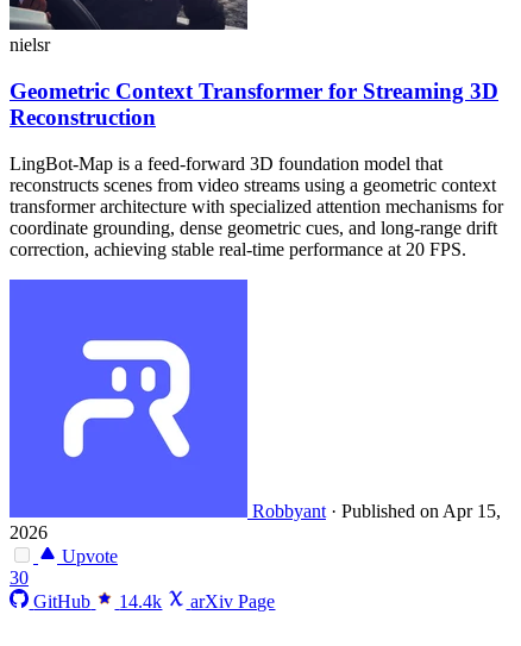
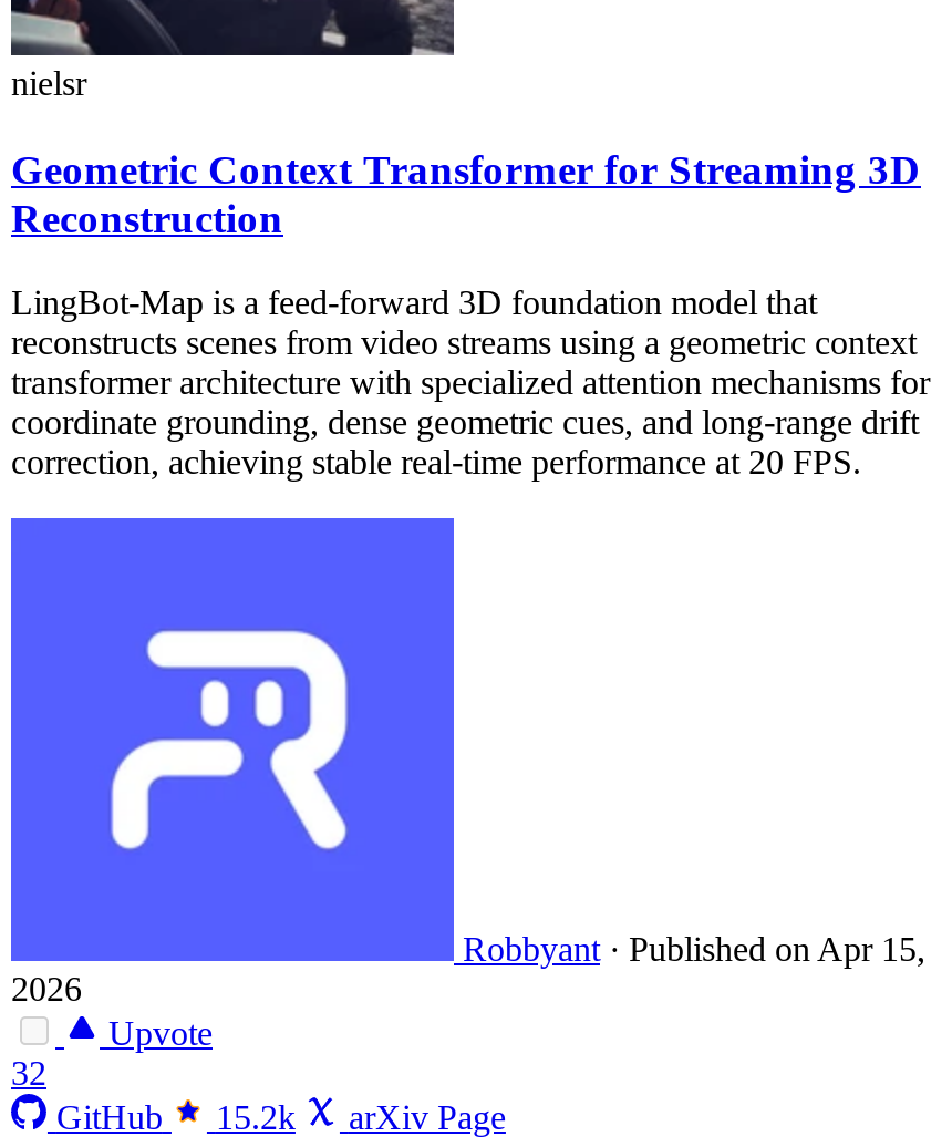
[10,567,29,587] 30 -> [11,1055,46,1093] 32
[34,591,275,611] GitHub 14.4k arXiv Page -> [56,1099,506,1137] GitHub 15.2k arXiv Page

